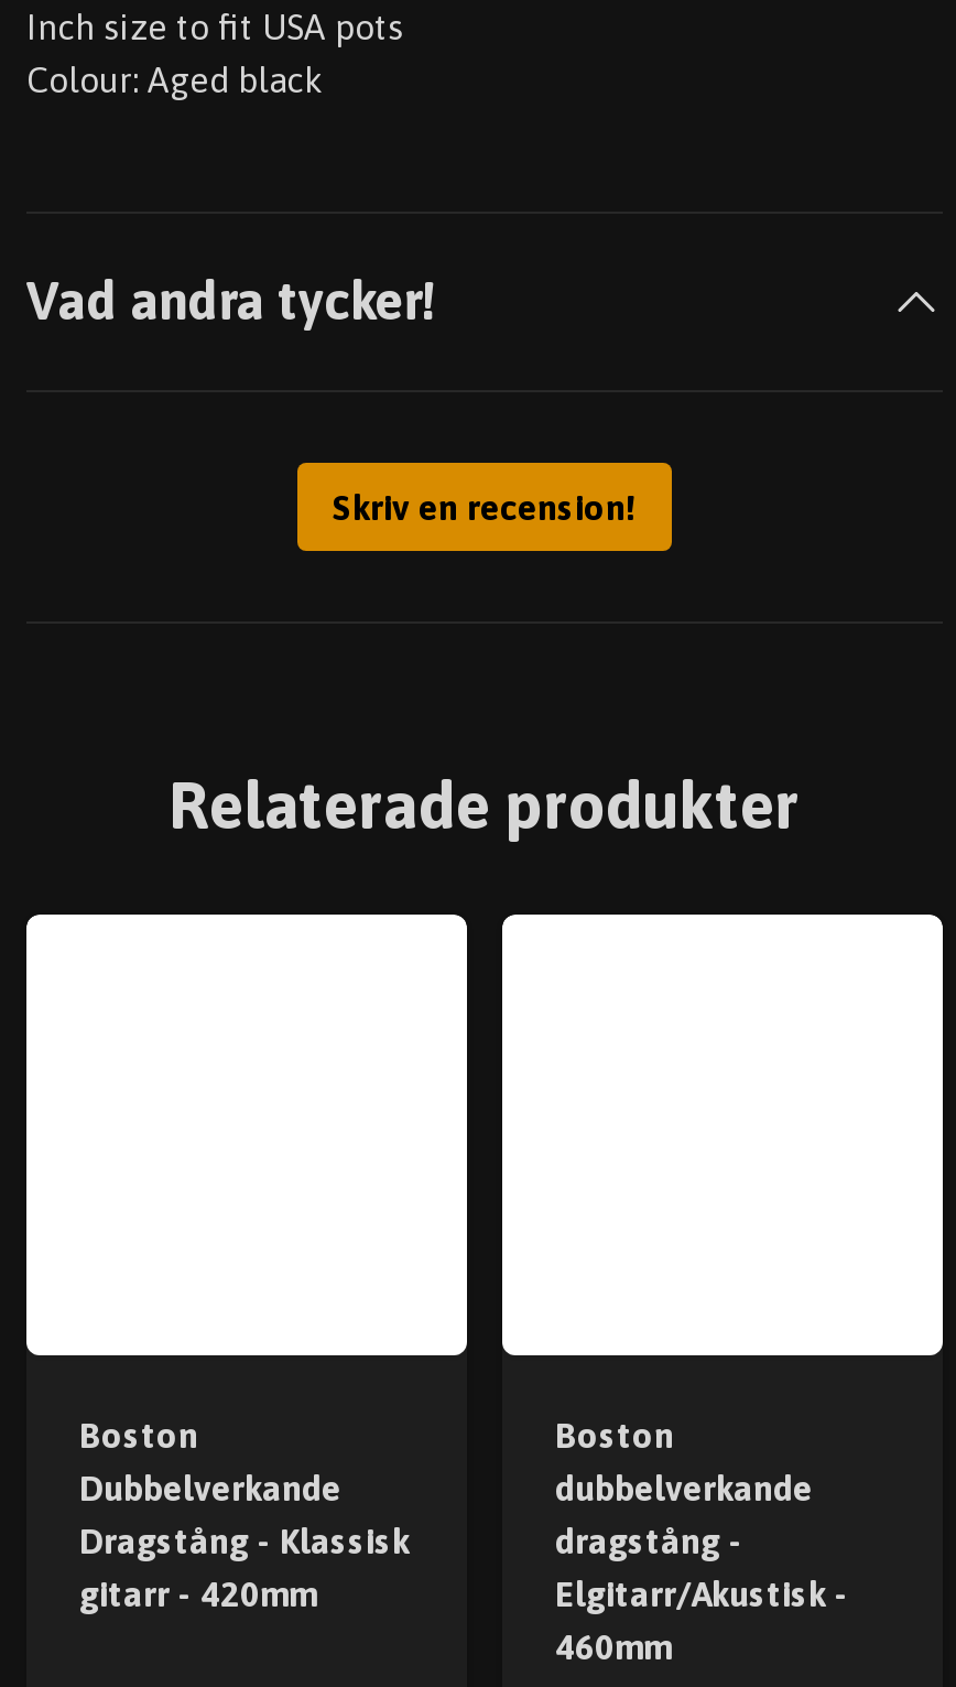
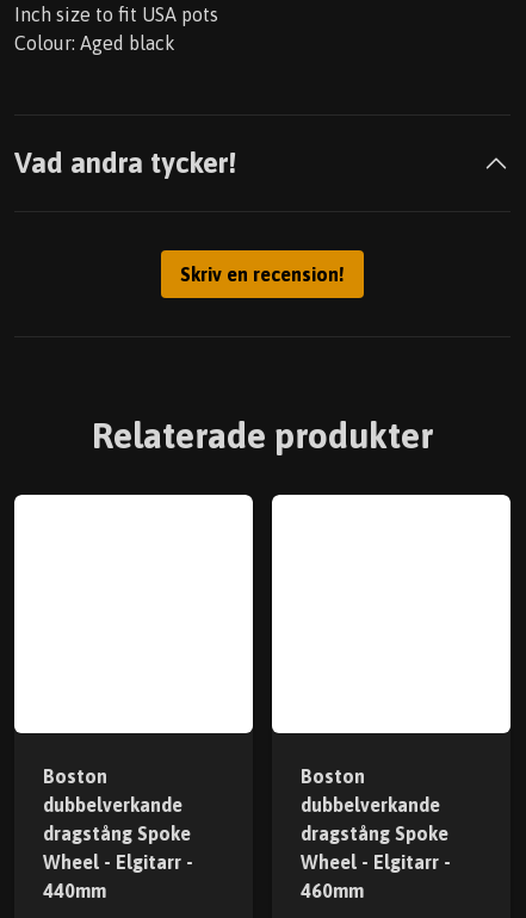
[79,1468,410,1613] Dubbelverkande | Dragstång - Klassisk | gitarr - 420mm -> [43,794,193,901] dubbelverkande | dragstång Spoke | Wheel - Elgitarr - | 440mm
[555,1521,848,1613] dragstång - | Elgitarr/Akustisk - -> [301,823,451,873] dragstång Spoke | Wheel - Elgitarr -

